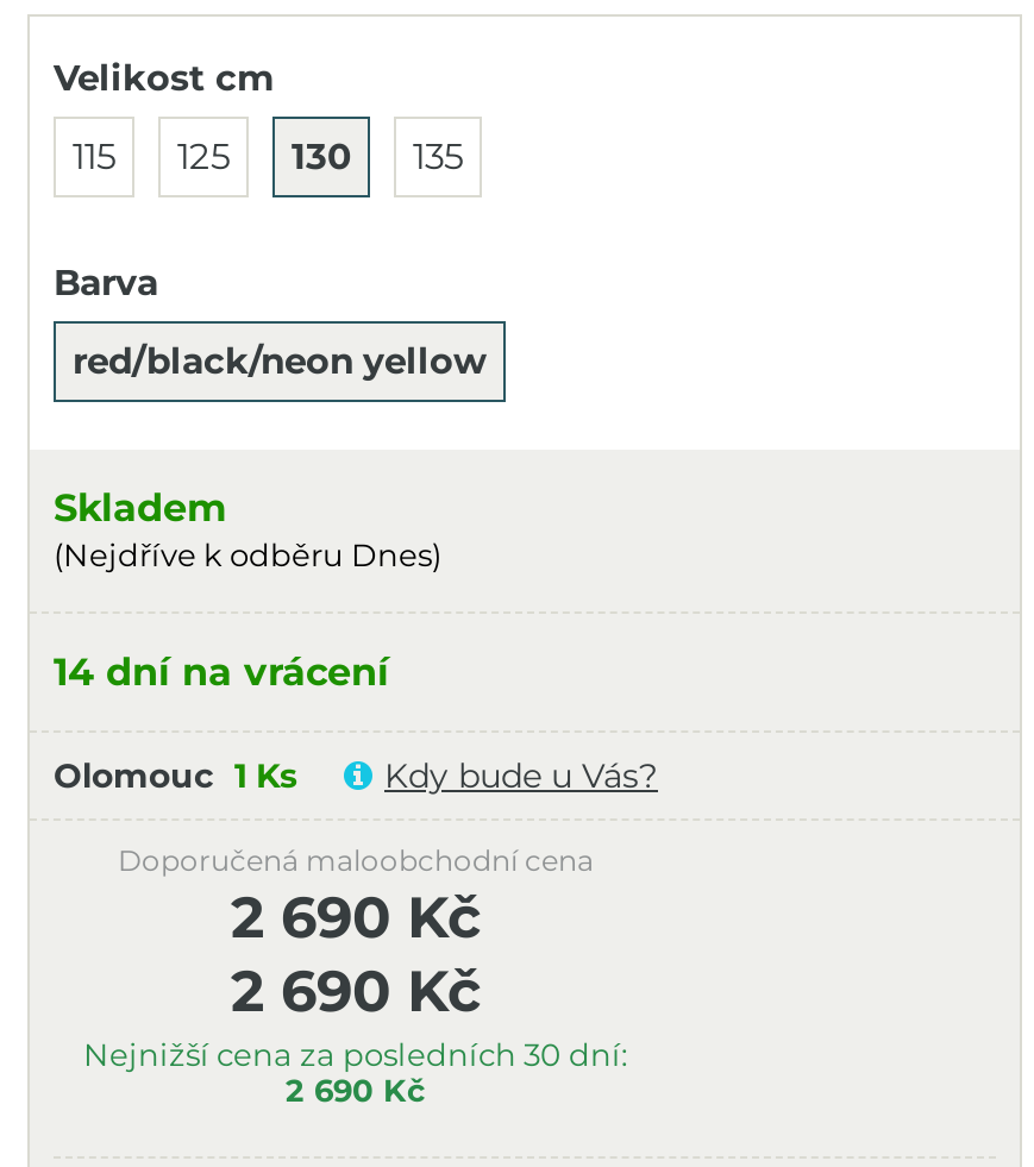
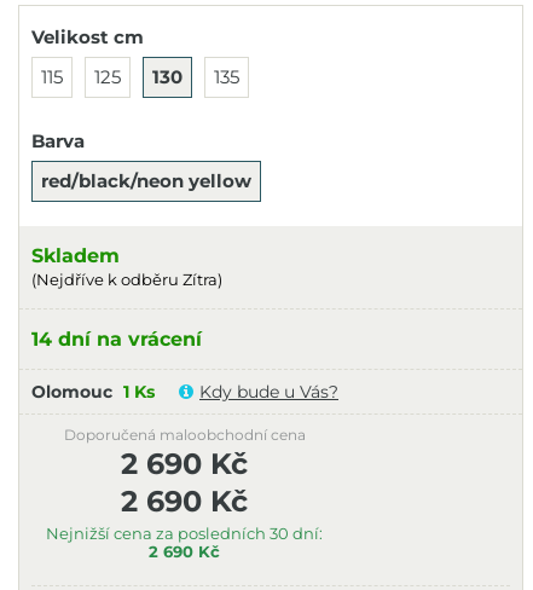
[54,538,441,573] (Nejdříve k odběru Dnes) -> [31,271,222,289] (Nejdříve k odběru Zítra)

